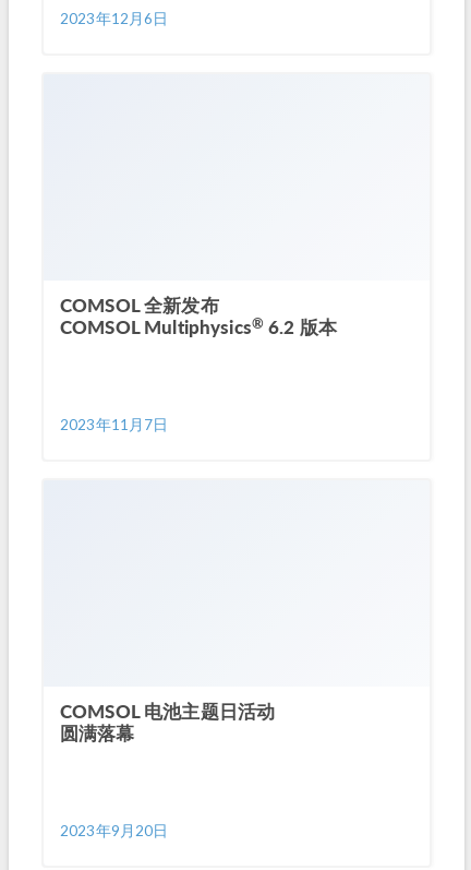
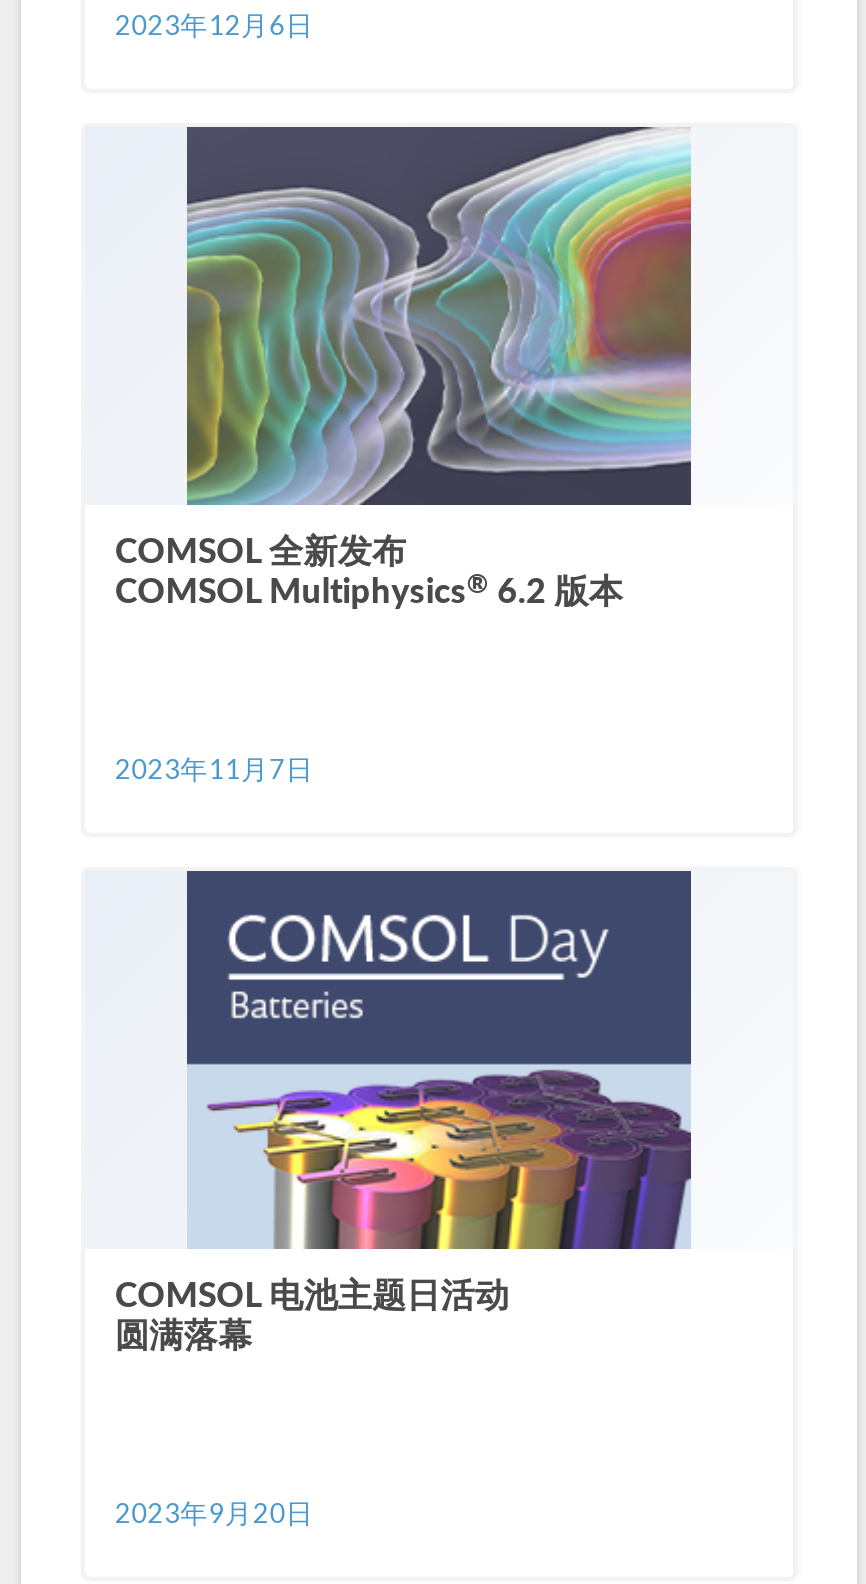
none -> [185,125,693,507] [image]
none -> [185,869,693,1251] [image]

